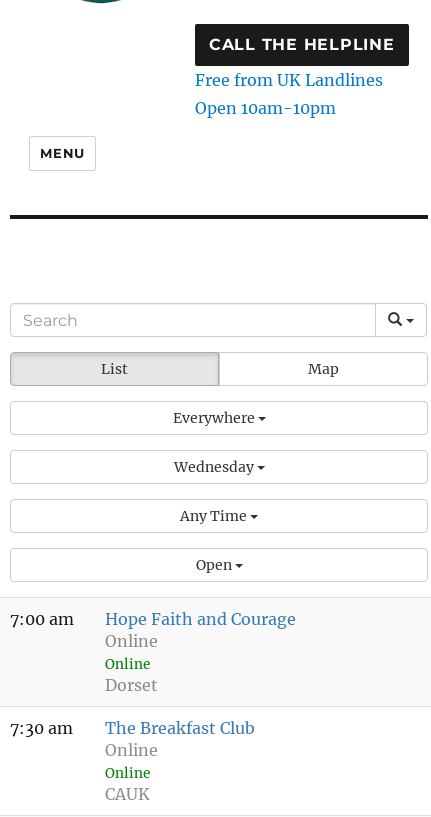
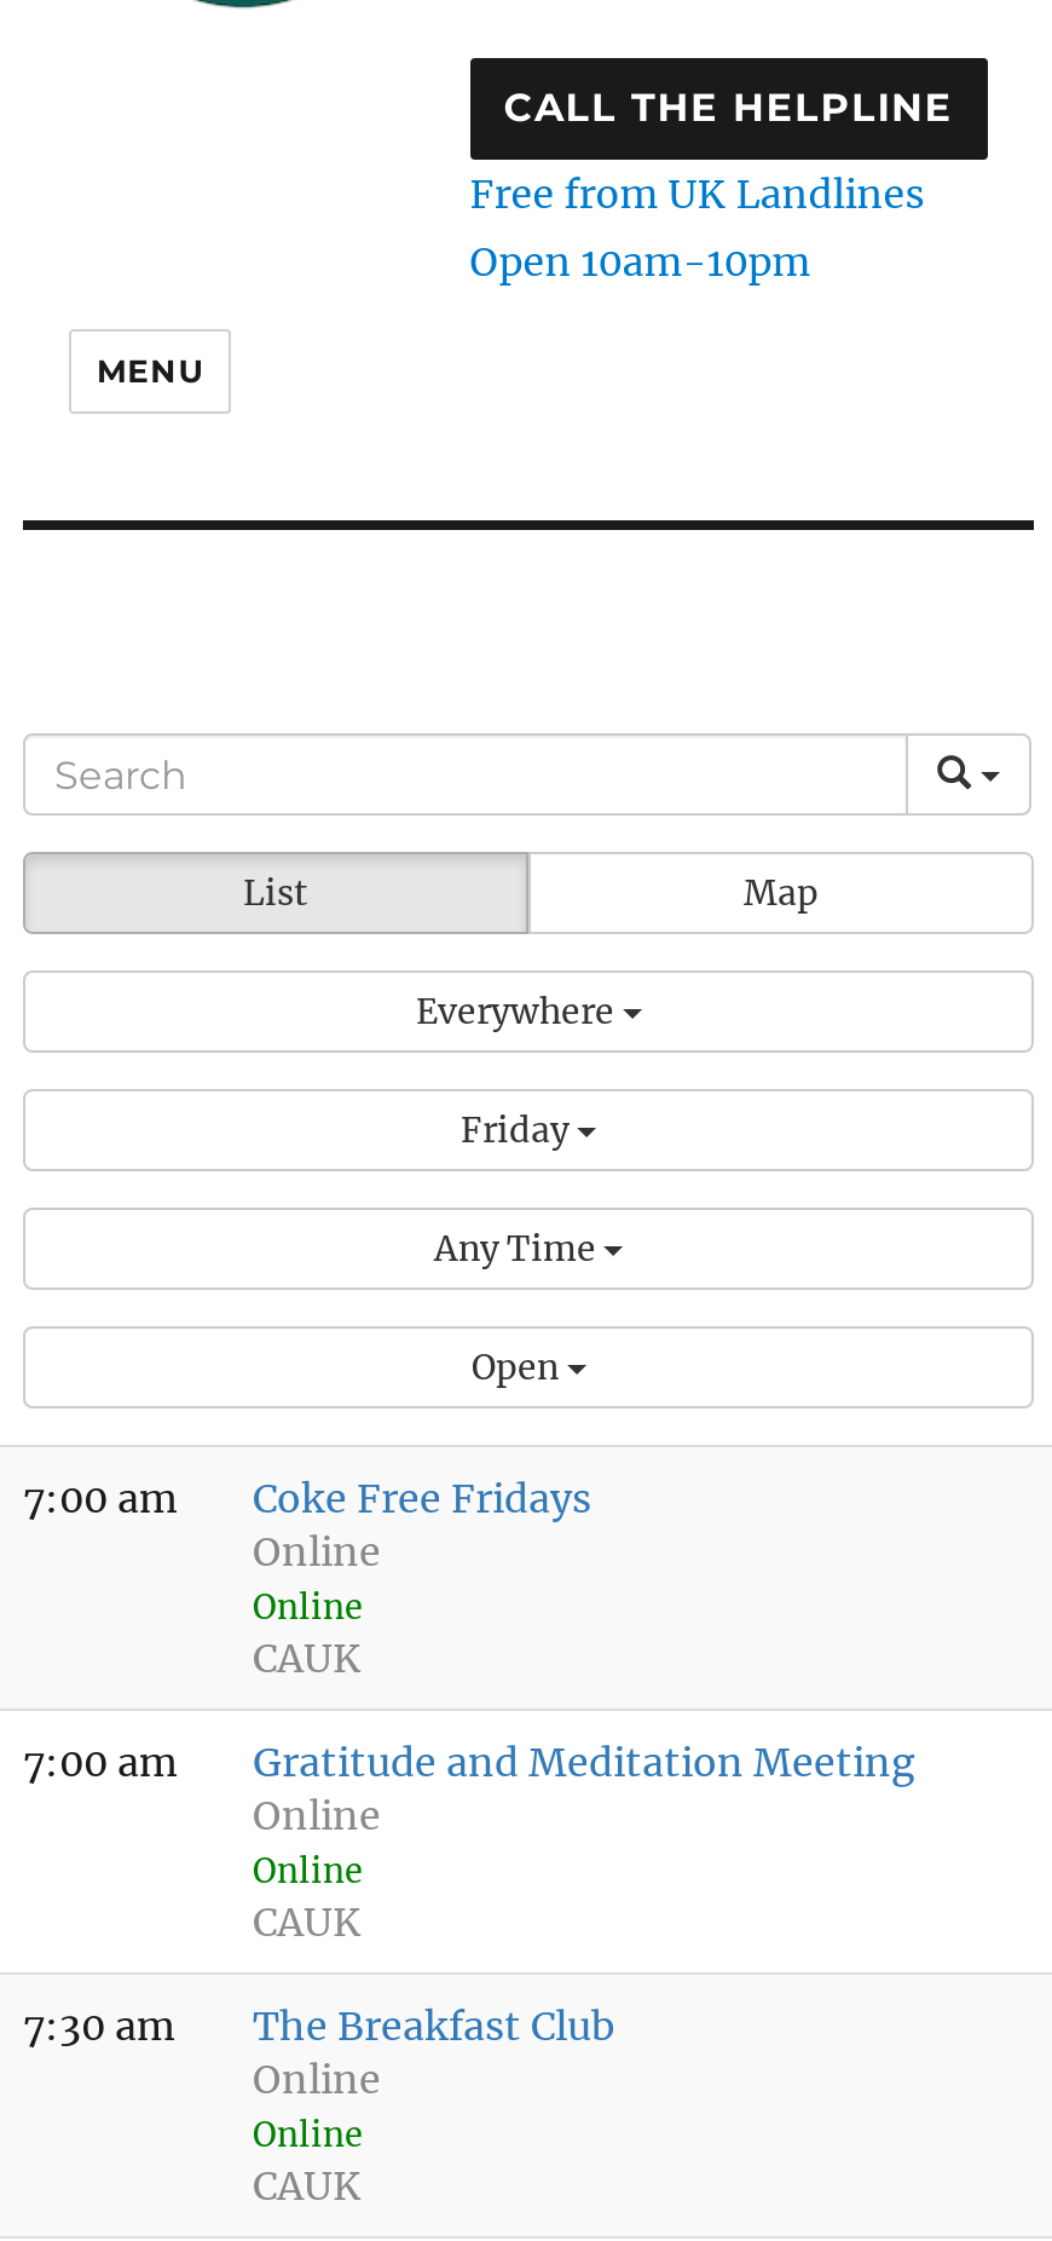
[173,458,256,476] Wednesday -> [461,1108,577,1152] Friday
[105,609,296,629] Hope Faith and Courage -> [253,1474,591,1522] Coke Free Fridays
[105,675,158,695] Dorset -> [23,1633,915,1946] CAUK | 7:00 am | Gratitude and Meditation Meeting | Online | Online | CAUK

